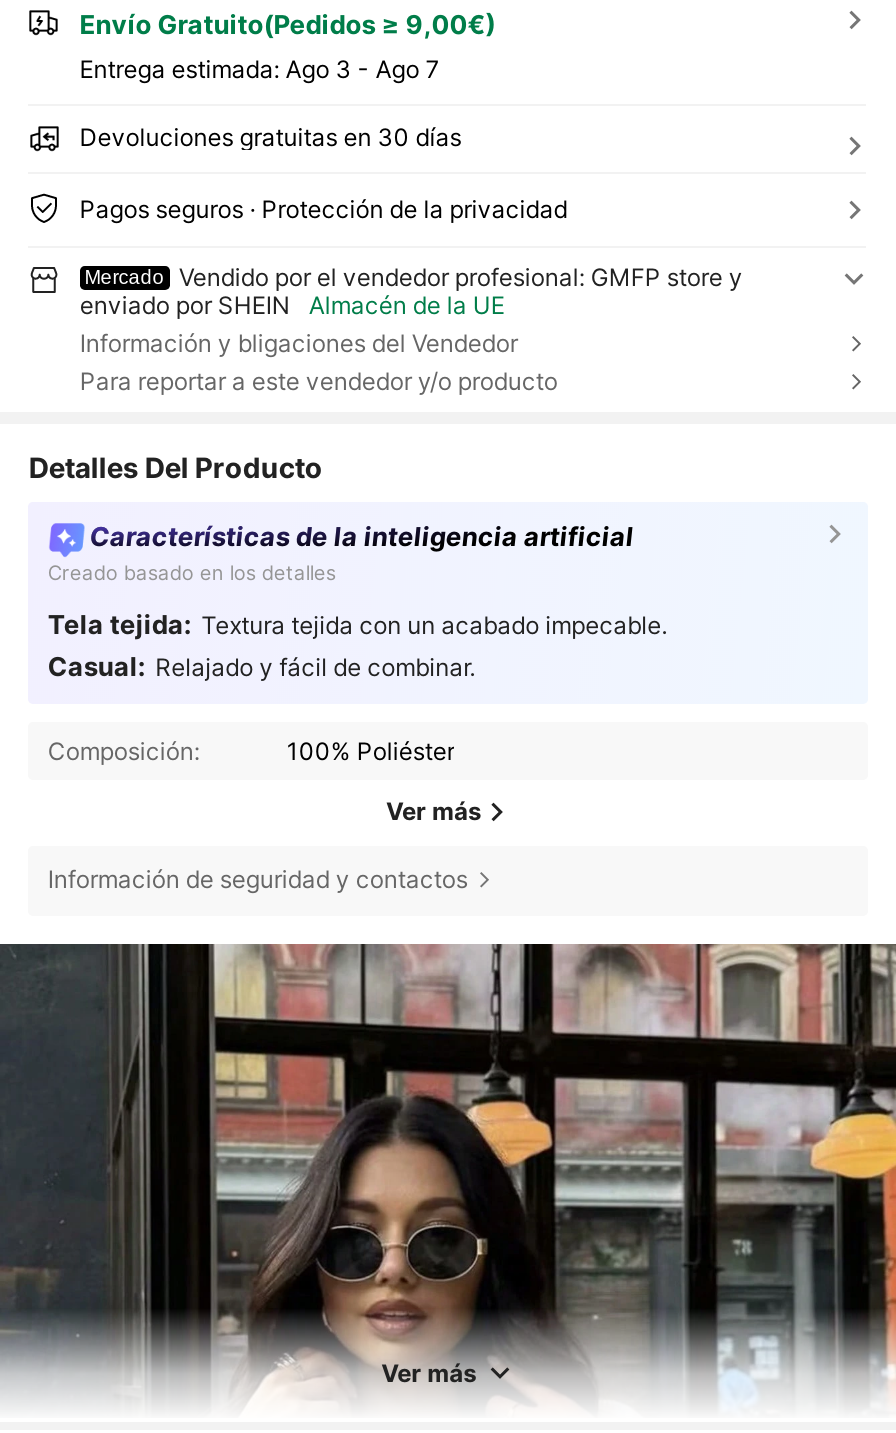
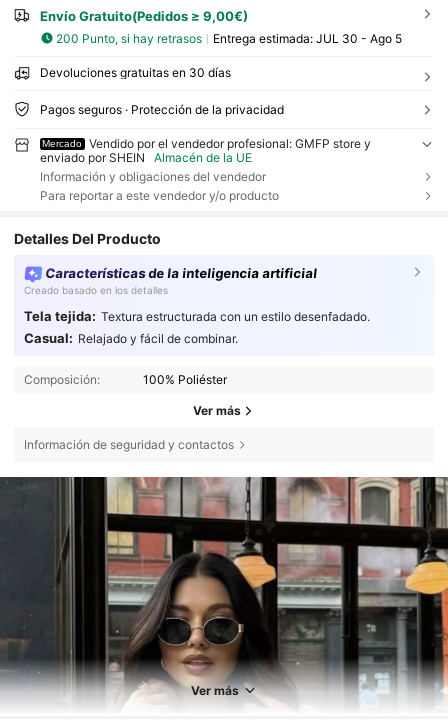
[79,54,439,84] Entrega estimada: Ago 3 - Ago 7 -> [56,31,402,46] 200 Punto, si hay retrasos | Entrega estimada: JUL 30 - Ago 5
[80,328,518,358] Información y bligaciones del Vendedor -> [40,169,266,184] Información y obligaciones del vendedor
[48,607,667,639] Tela tejida: Textura tejida con un acabado impecable. -> [24,308,370,324] Tela tejida: Textura estructurada con un estilo desenfadado.

